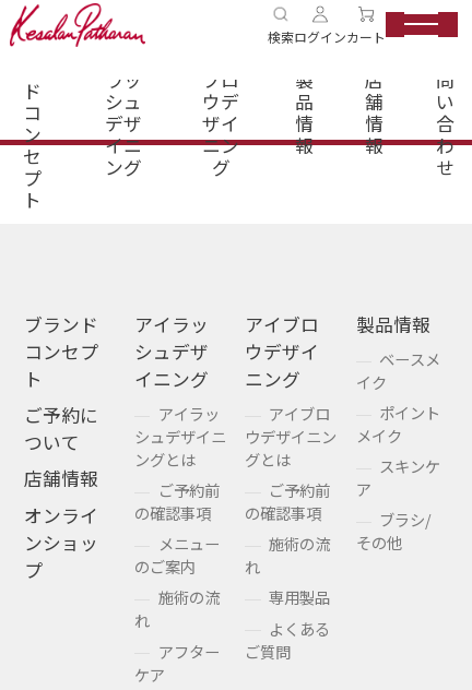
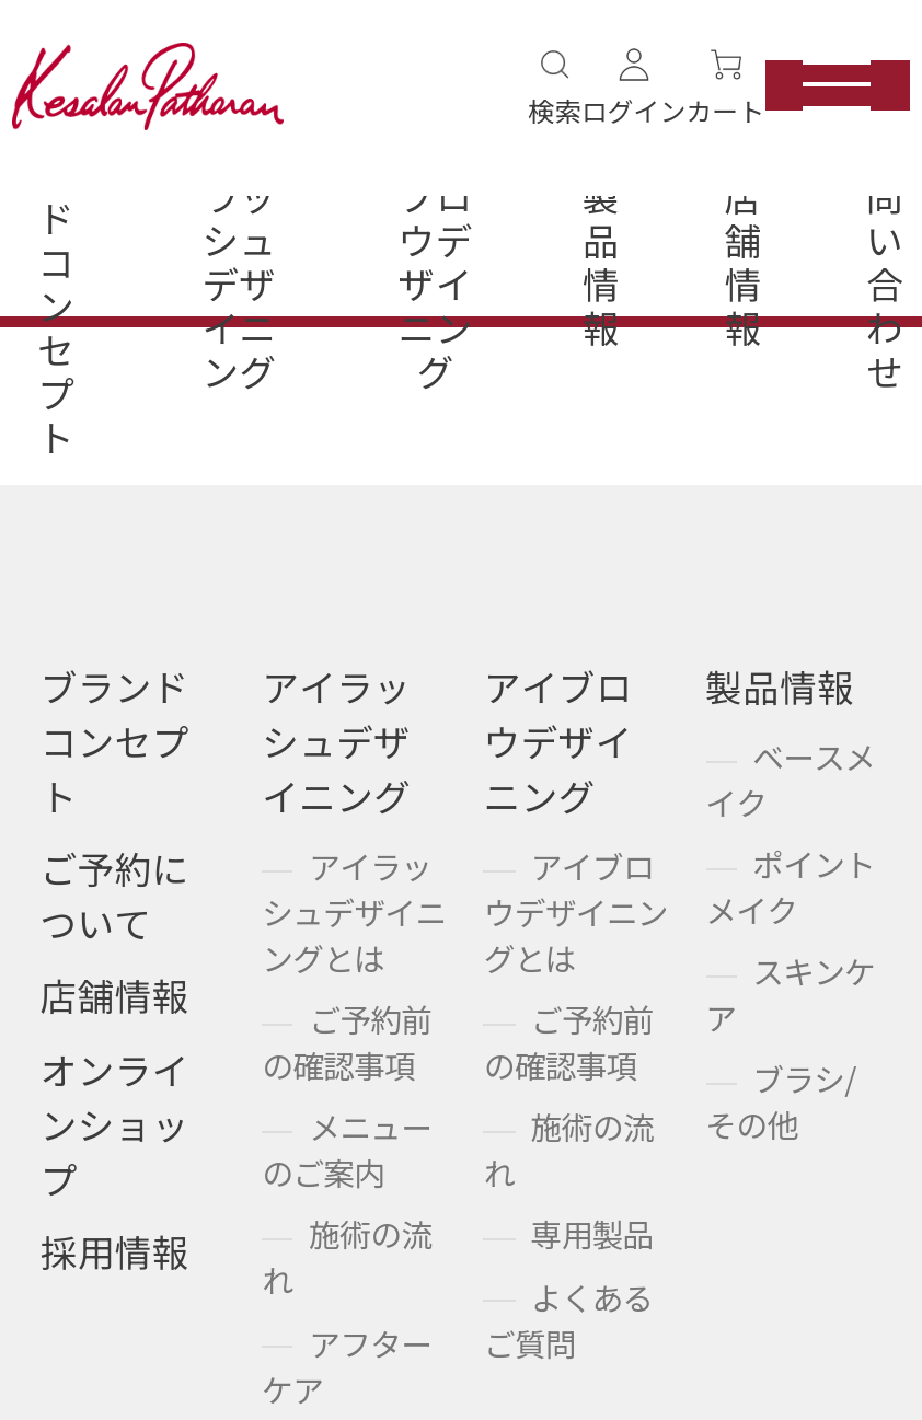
none -> [40,1225,189,1278] 採用情報

